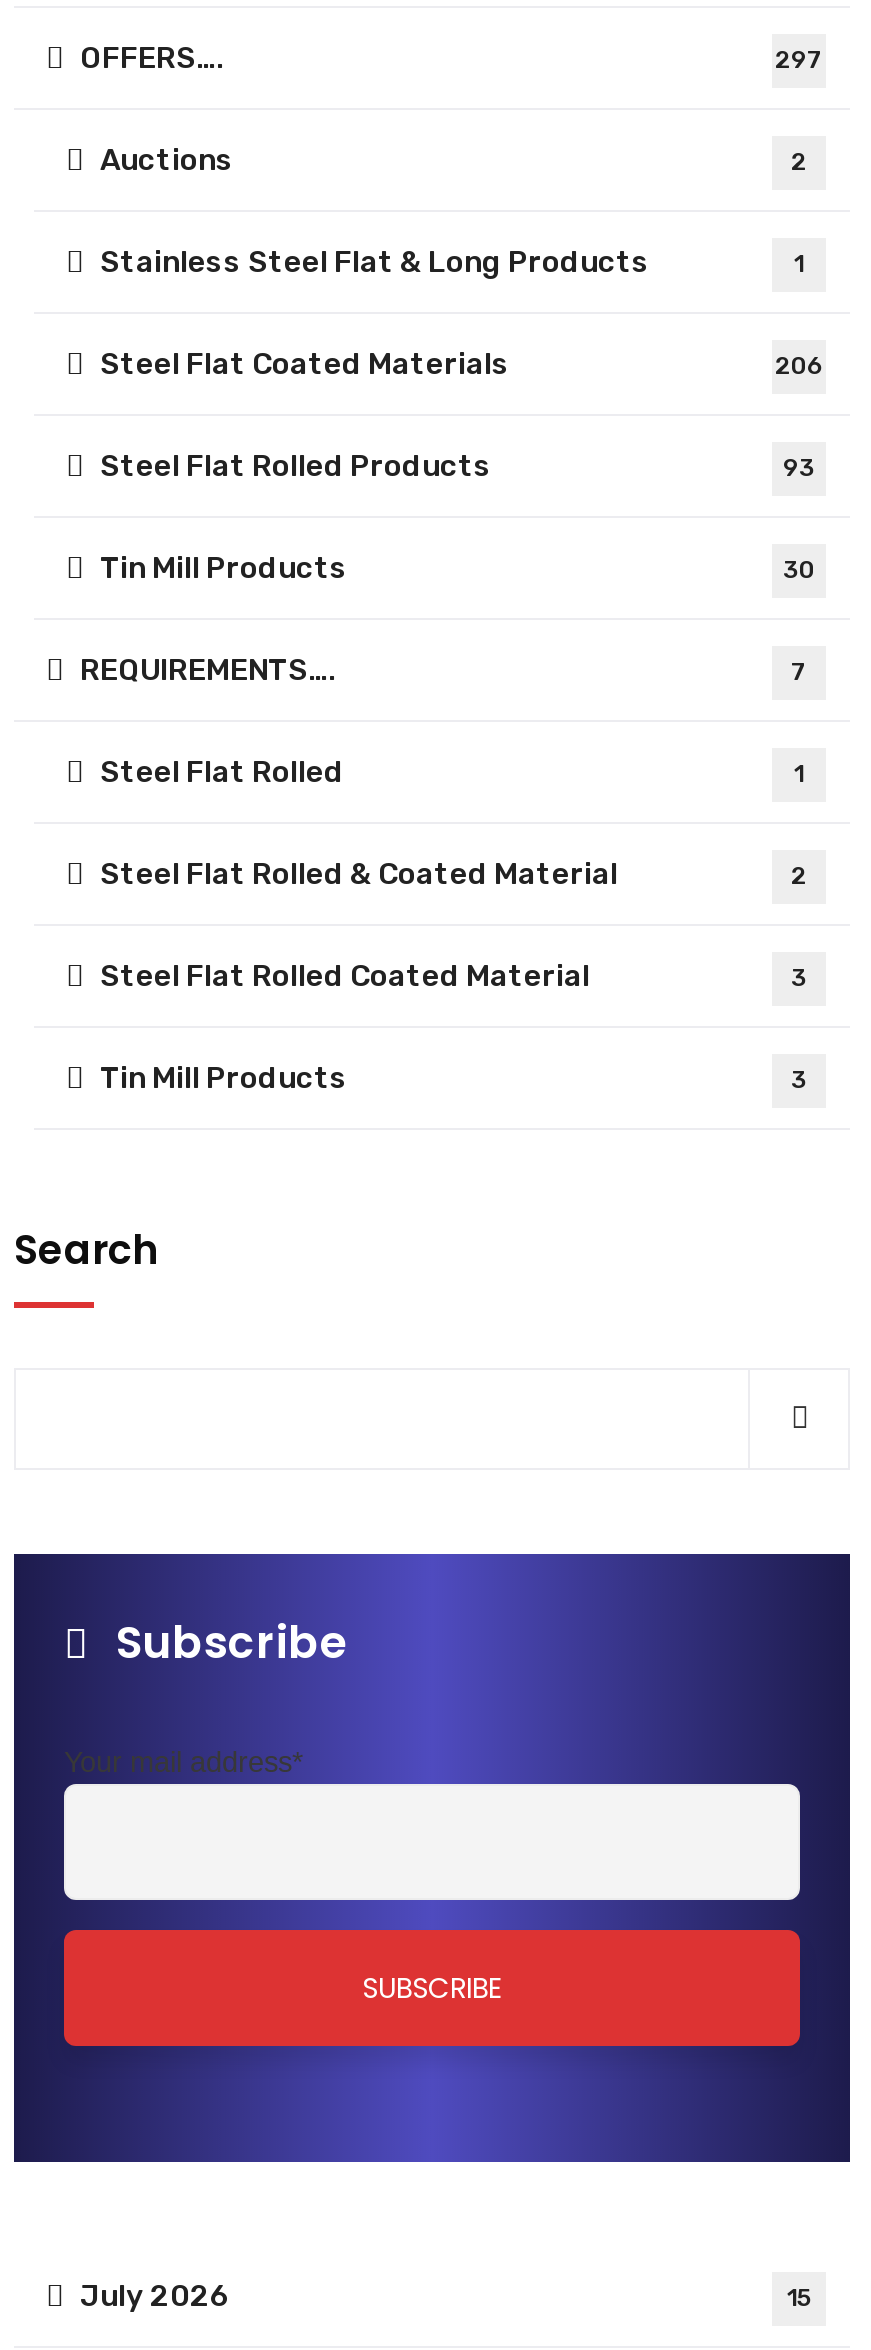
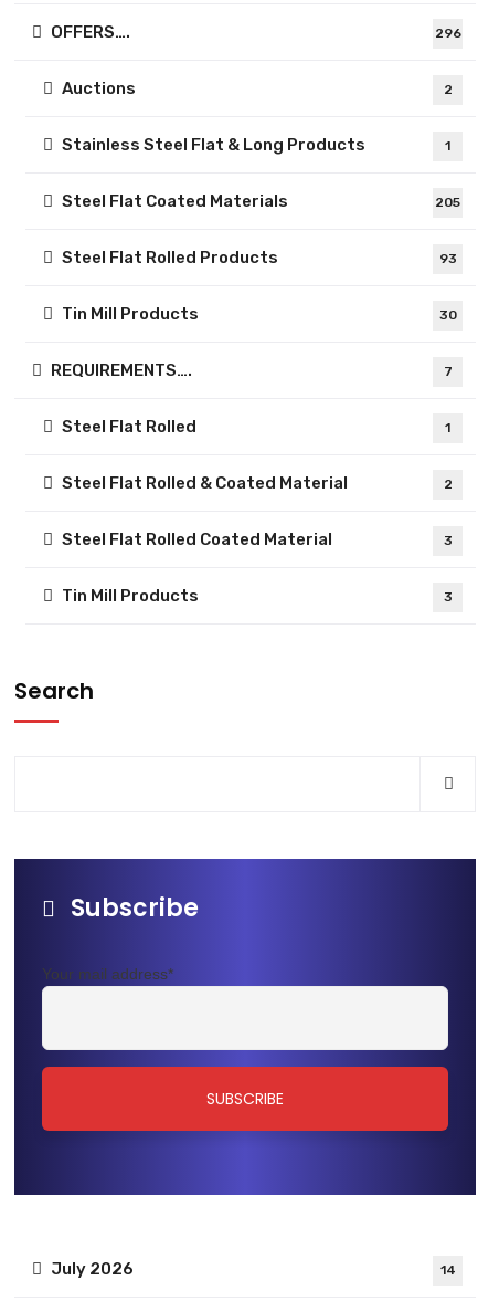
[775,46,823,74] 297 -> [434,25,461,41] 296
[775,352,823,380] 206 -> [435,194,460,210] 205
[787,2285,811,2313] 15 -> [440,1263,455,1278] 14

